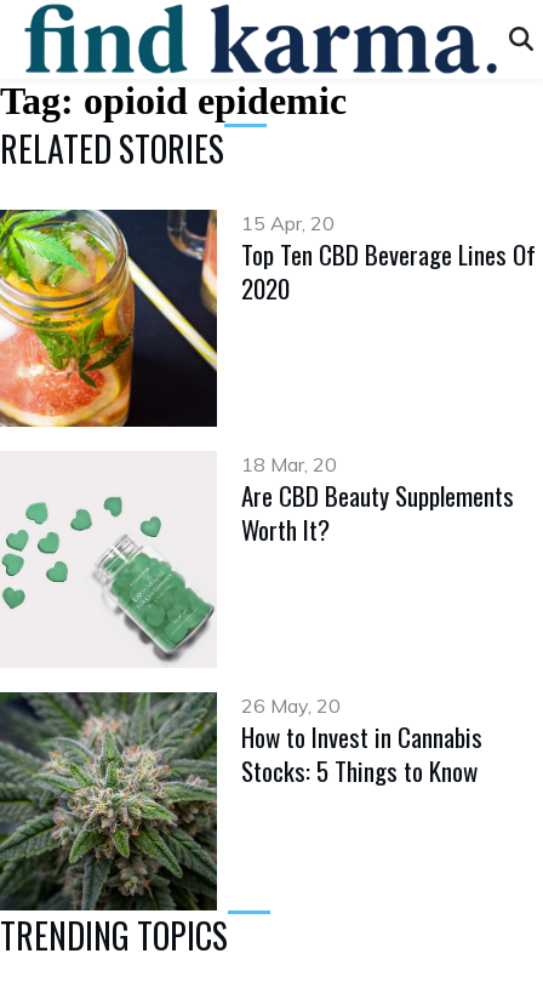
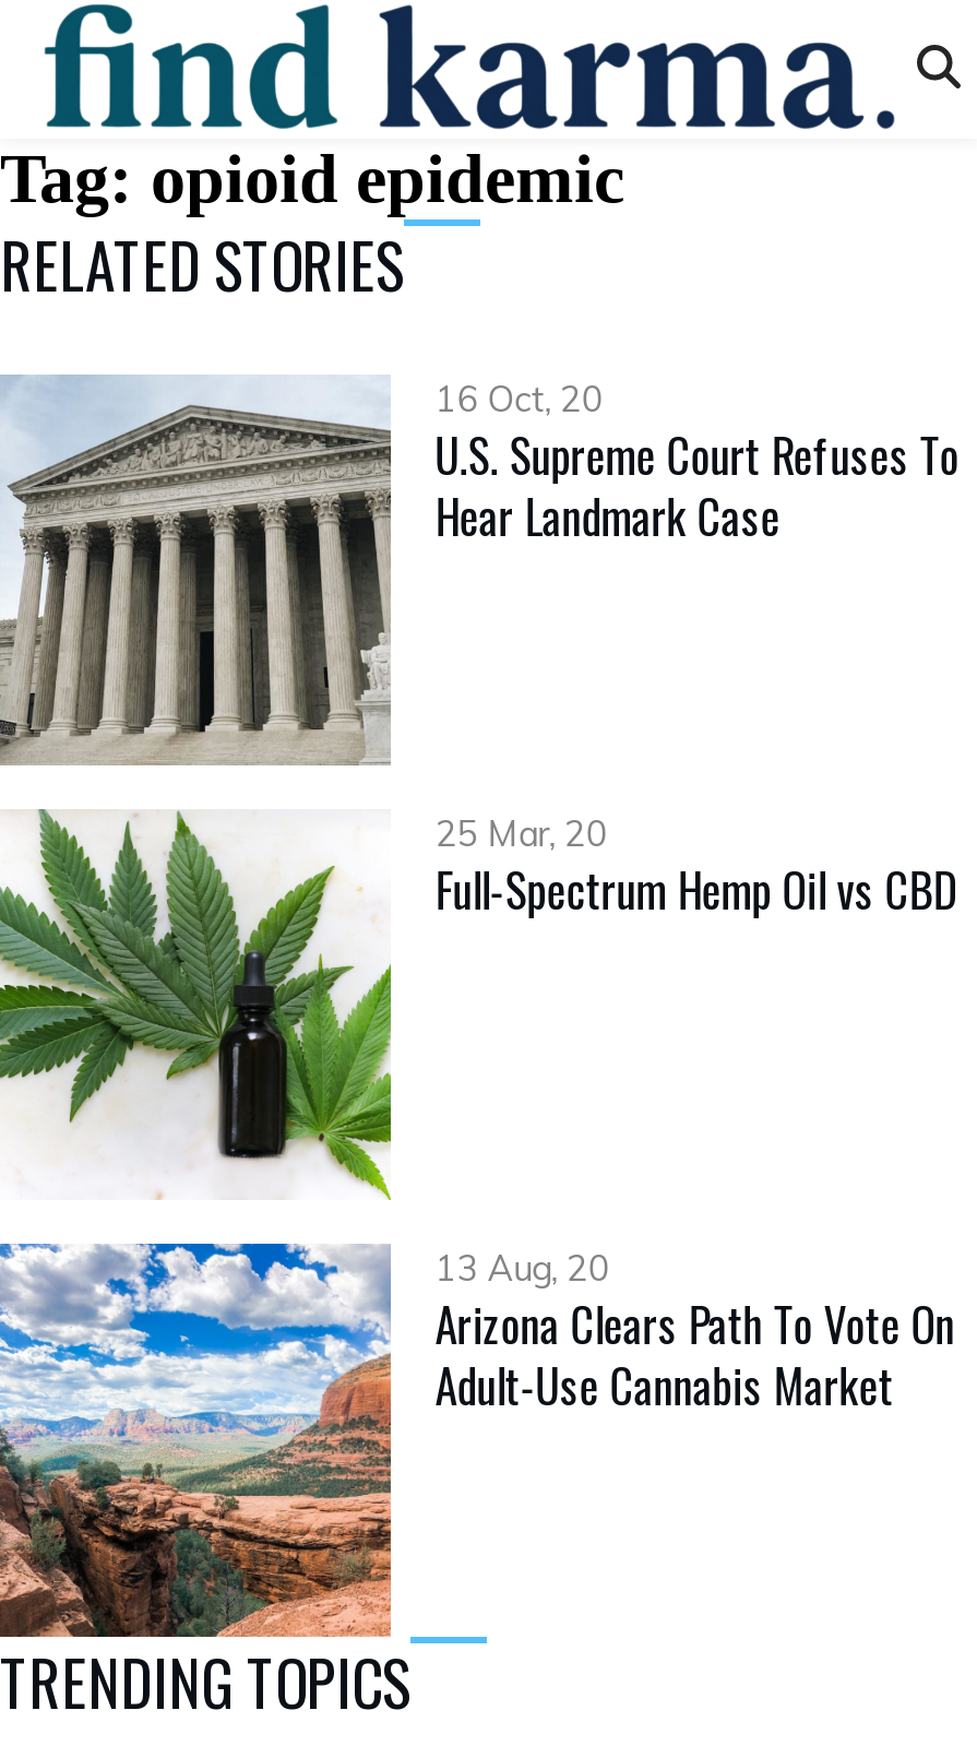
[4,209,536,428] [image] | 15 Apr, 20 | Top Ten CBD Beverage Lines Of | 2020 -> [7,375,959,765] [image] | 16 Oct, 20 | U.S. Supreme Court Refuses To | Hear Landmark Case
[4,452,514,666] [image] | 18 Mar, 20 | Are CBD Beauty Supplements | Worth It? -> [7,807,957,1200] [image] | 25 Mar, 20 | Full-Spectrum Hemp Oil vs CBD
[4,691,483,907] [image] | 26 May, 20 | How to Invest in Cannabis | Stocks: 5 Things to Know -> [7,1242,955,1630] [image] | 13 Aug, 20 | Arizona Clears Path To Vote On | Adult-Use Cannabis Market

